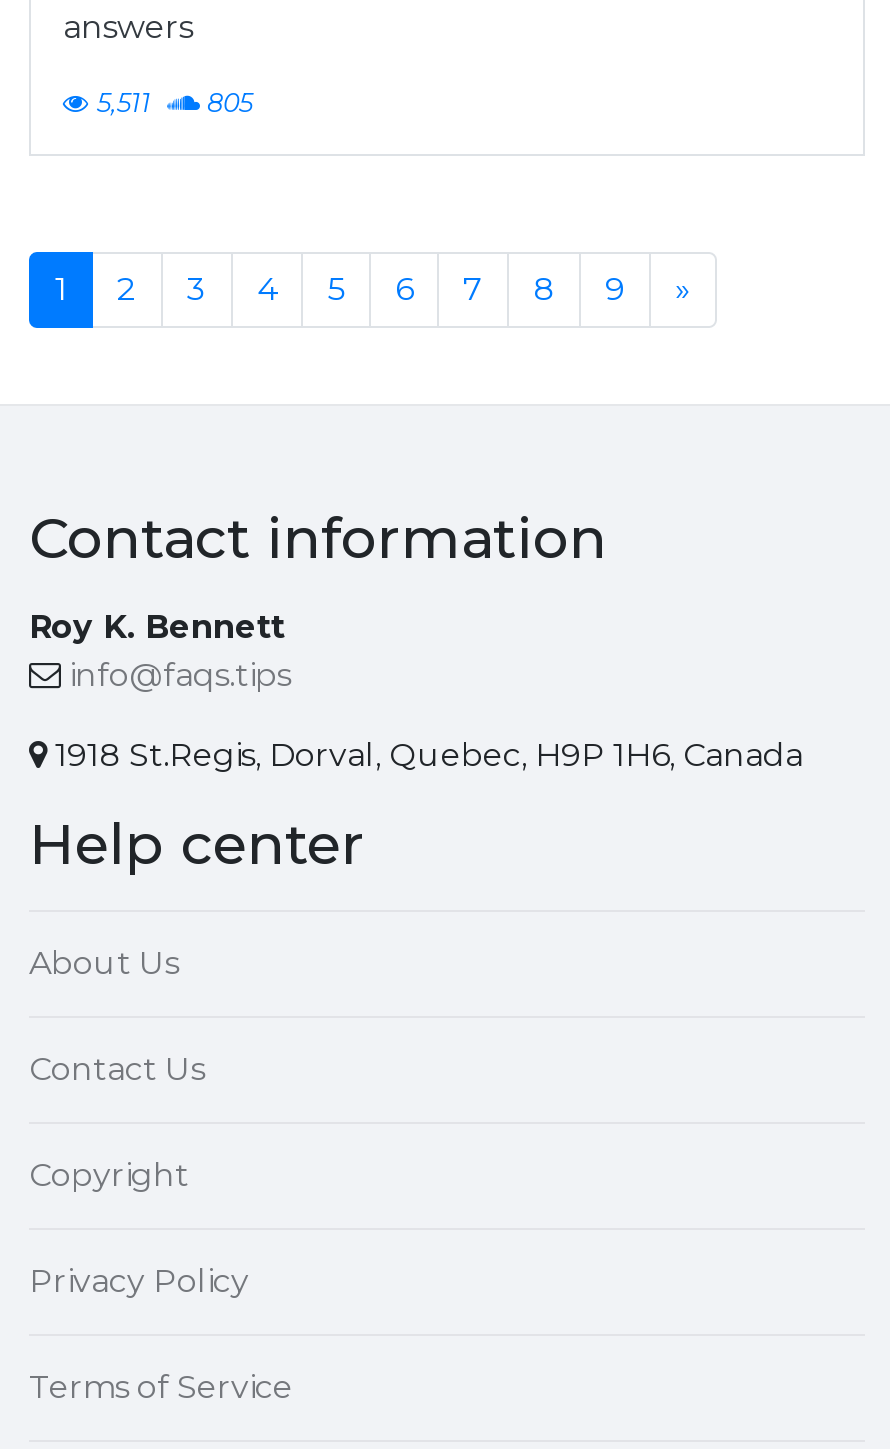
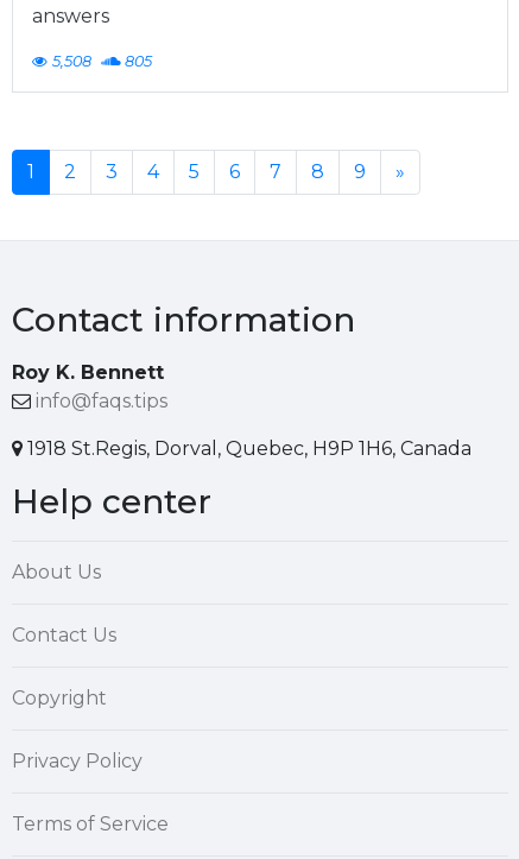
[97,87,253,117] 5,511 805 -> [52,52,152,70] 5,508 805

